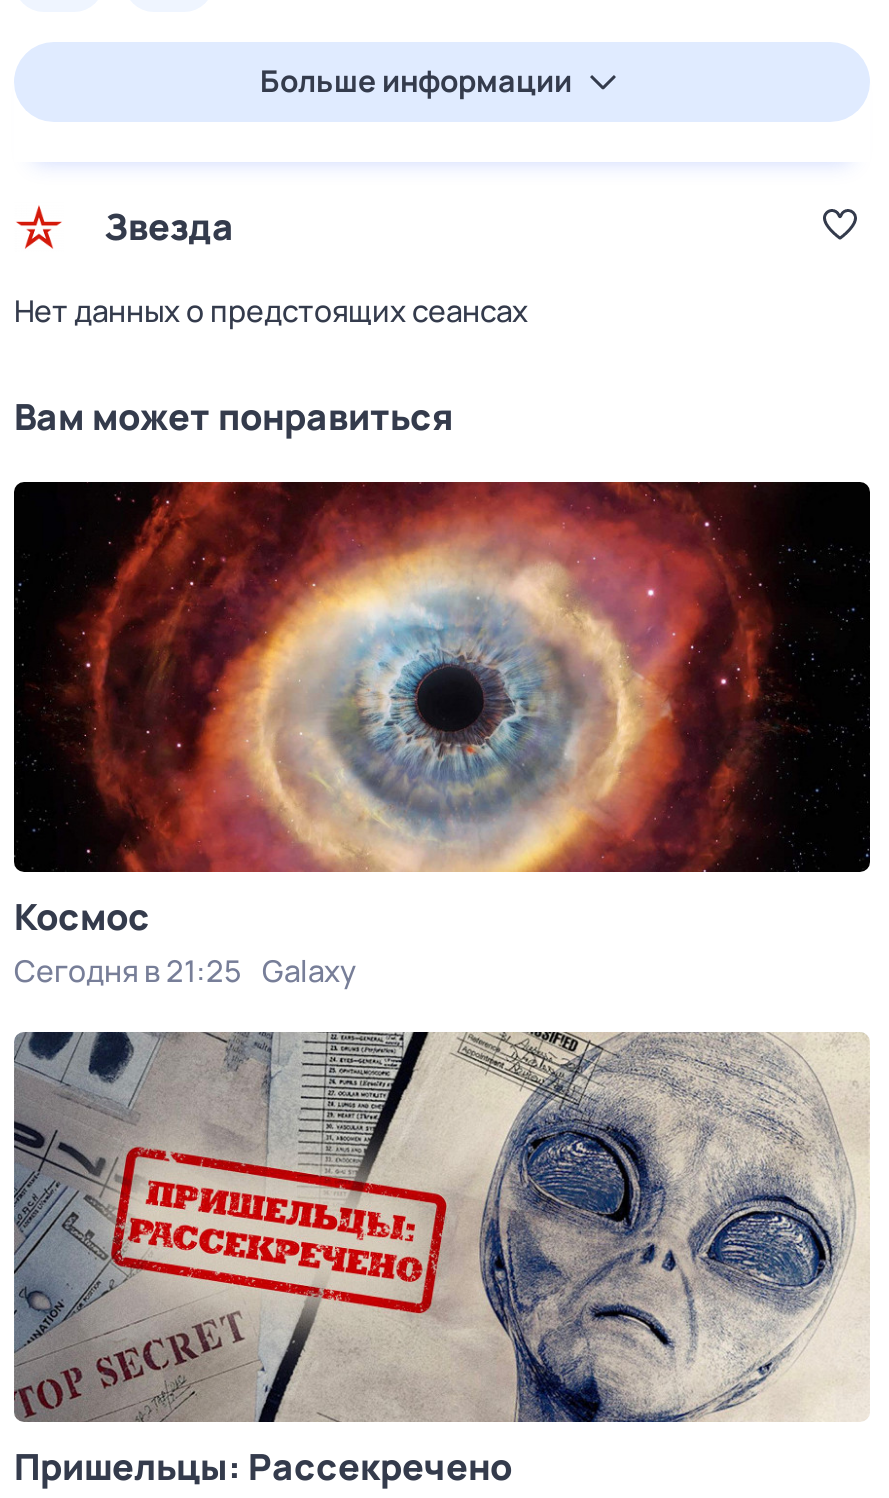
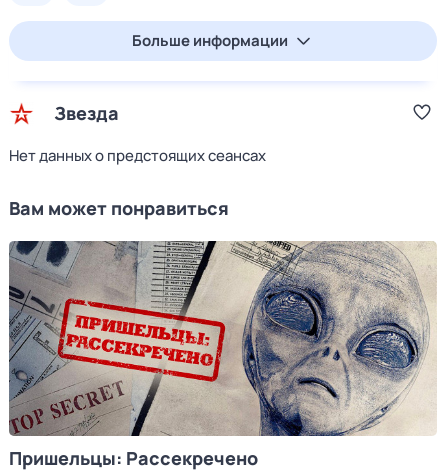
[12,480,872,992] [image] | Космос | Сегодня в 21:25 Galaxy -> none

